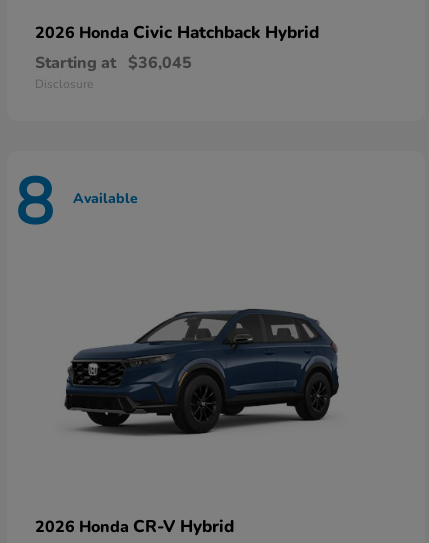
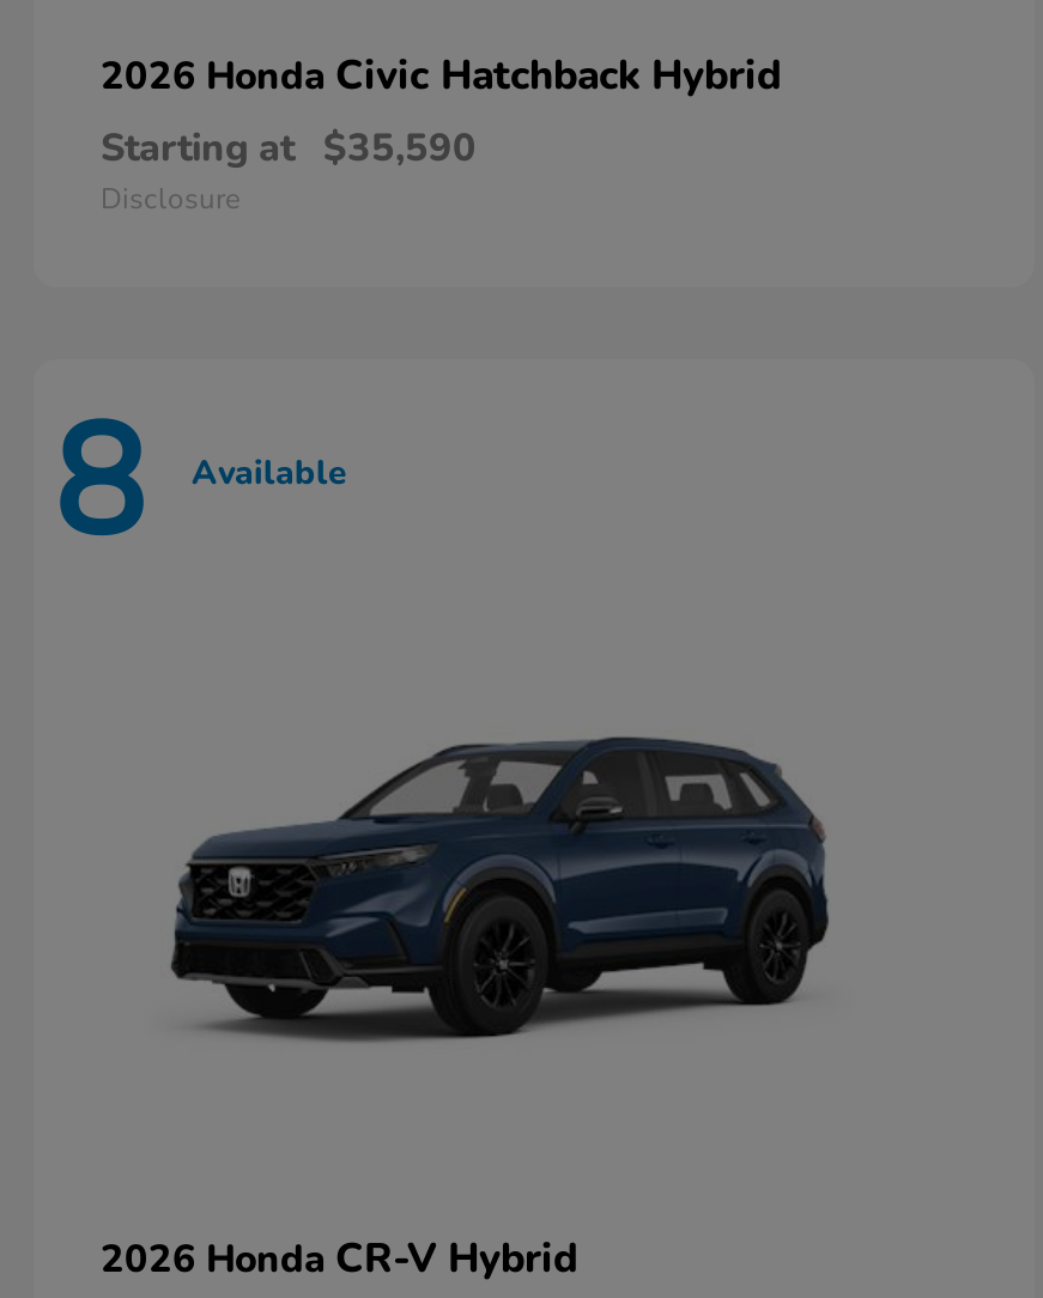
[35,52,192,74] Starting at $36,045 -> [101,122,477,175] Starting at $35,590

